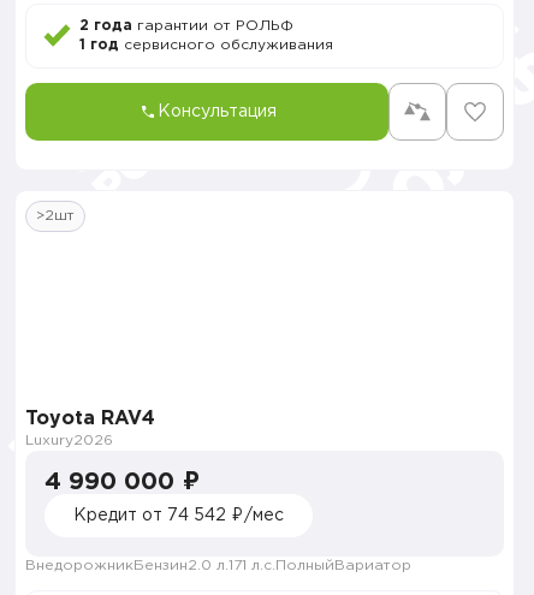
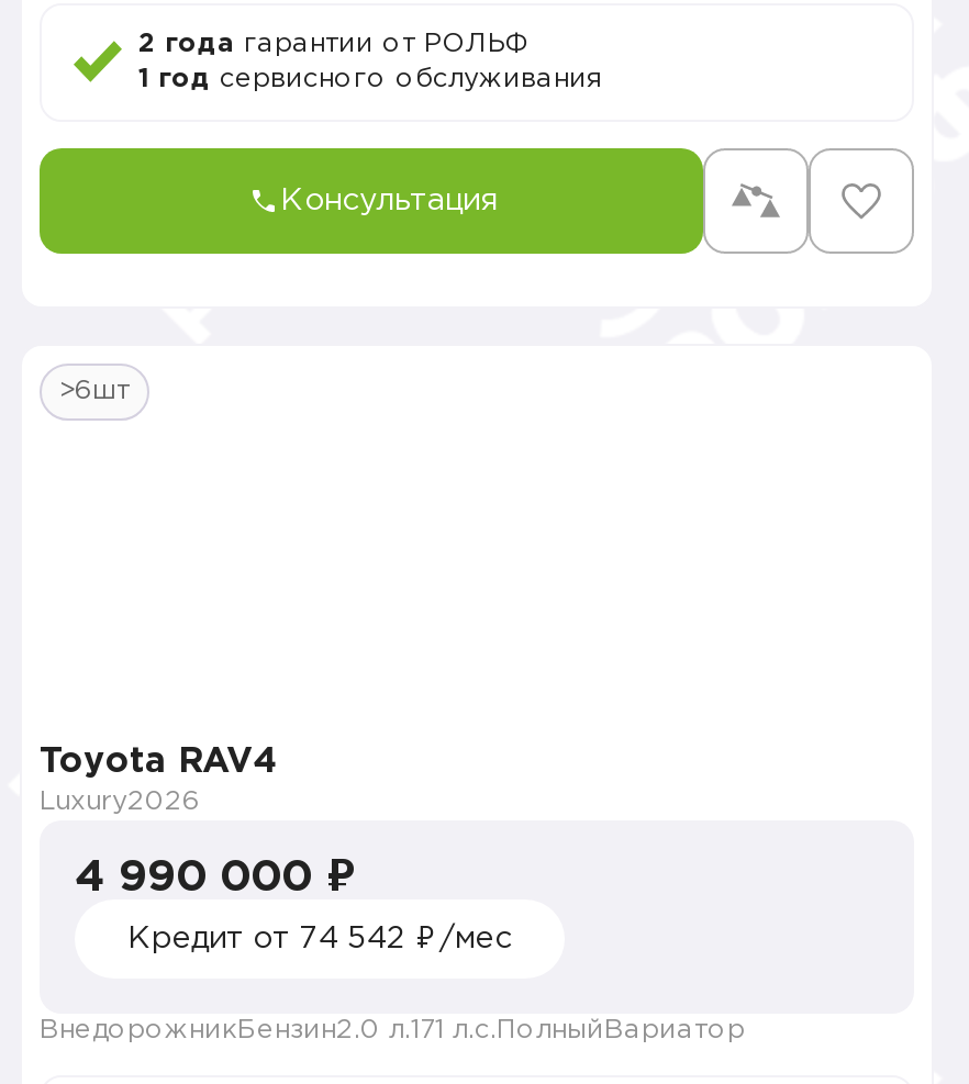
[36,209,75,222] >2шт -> [59,379,130,403] >6шт

